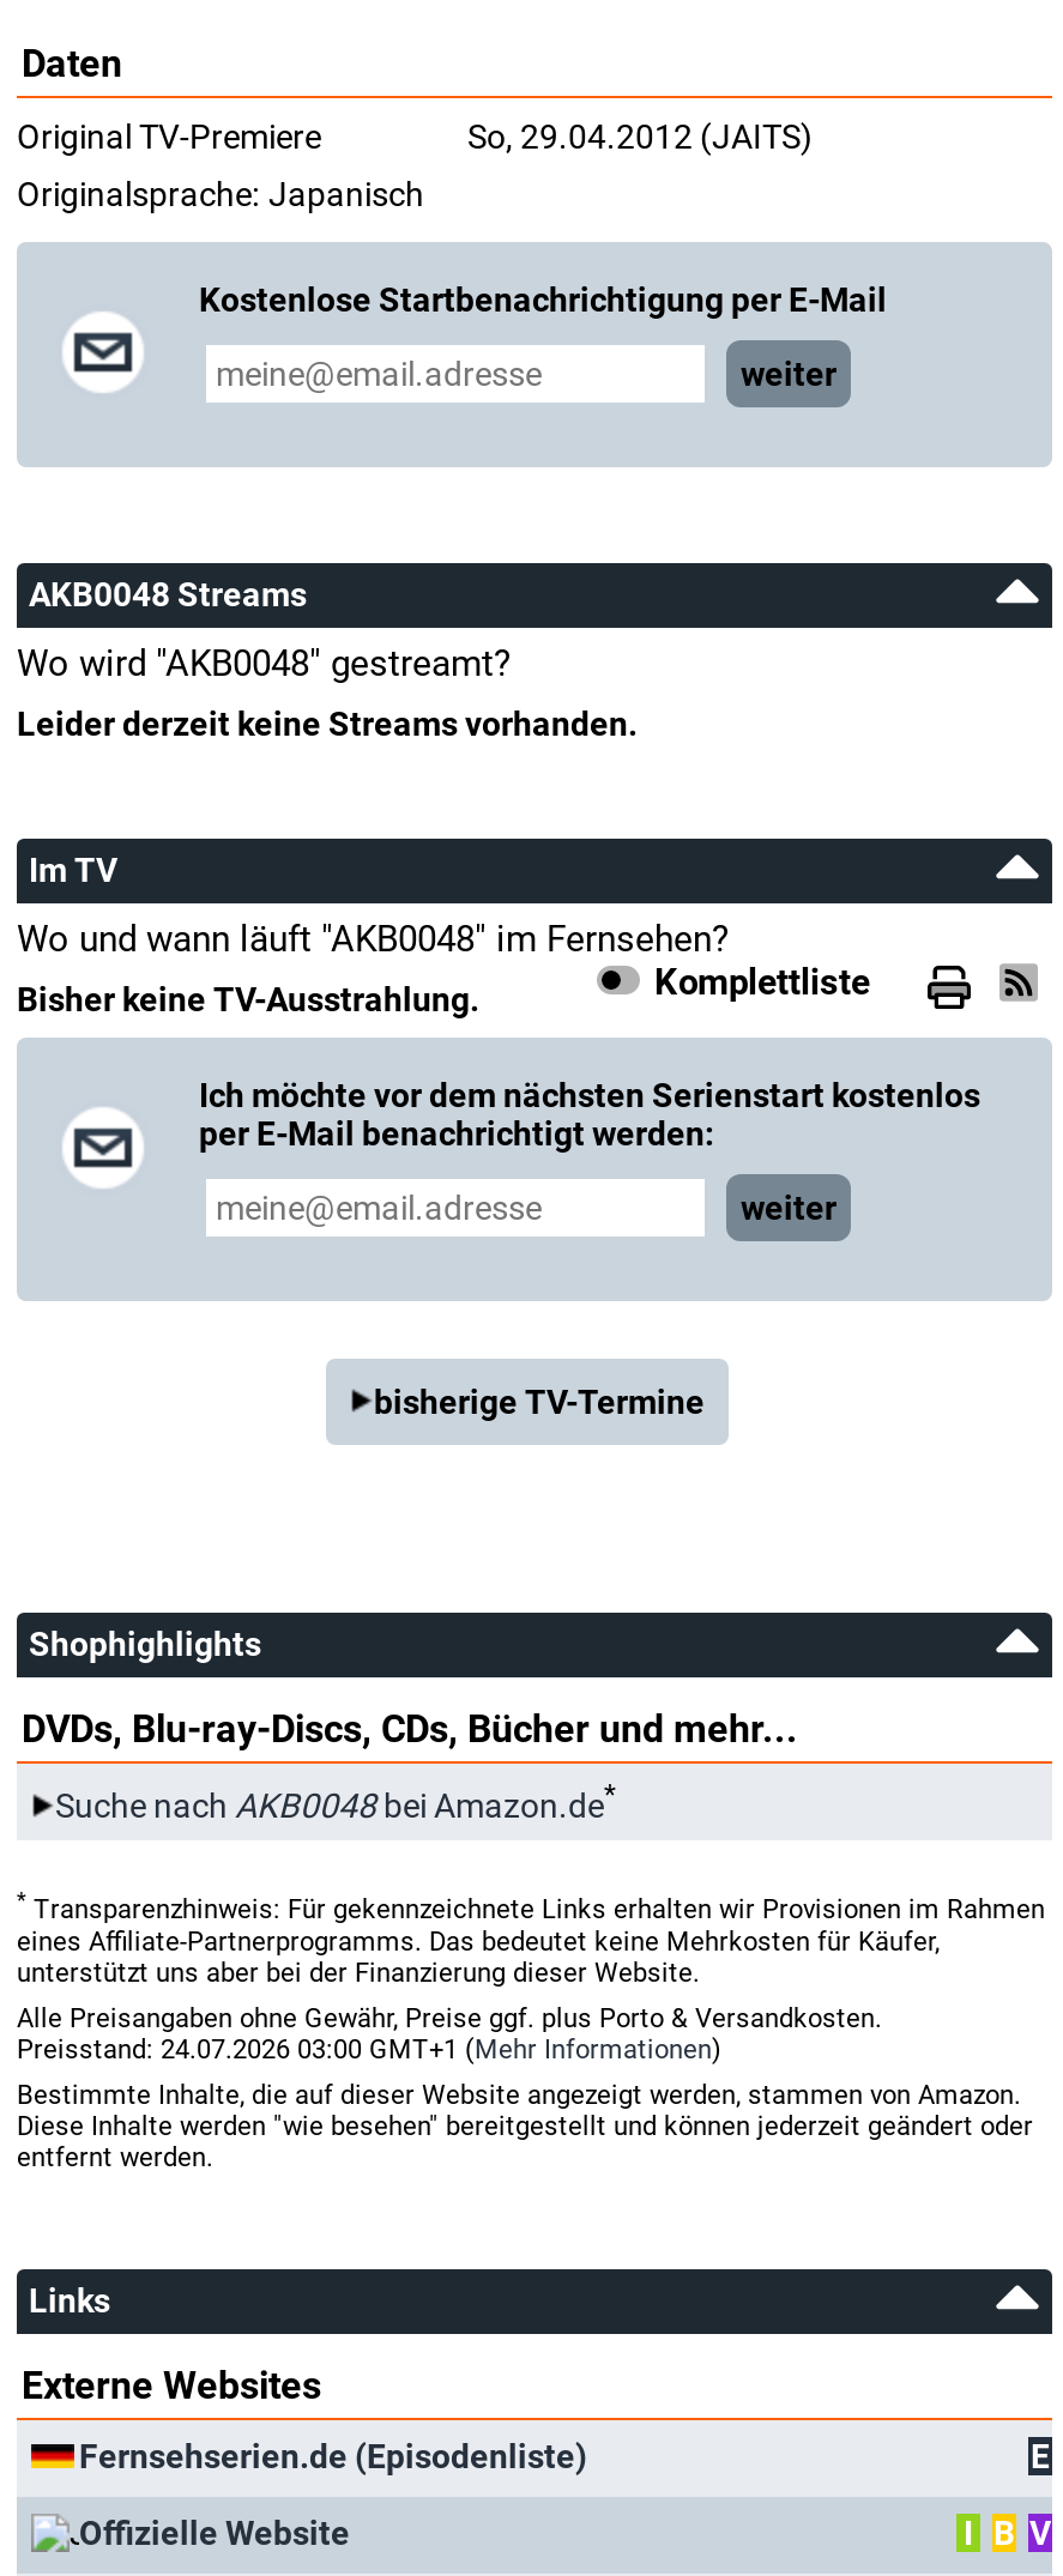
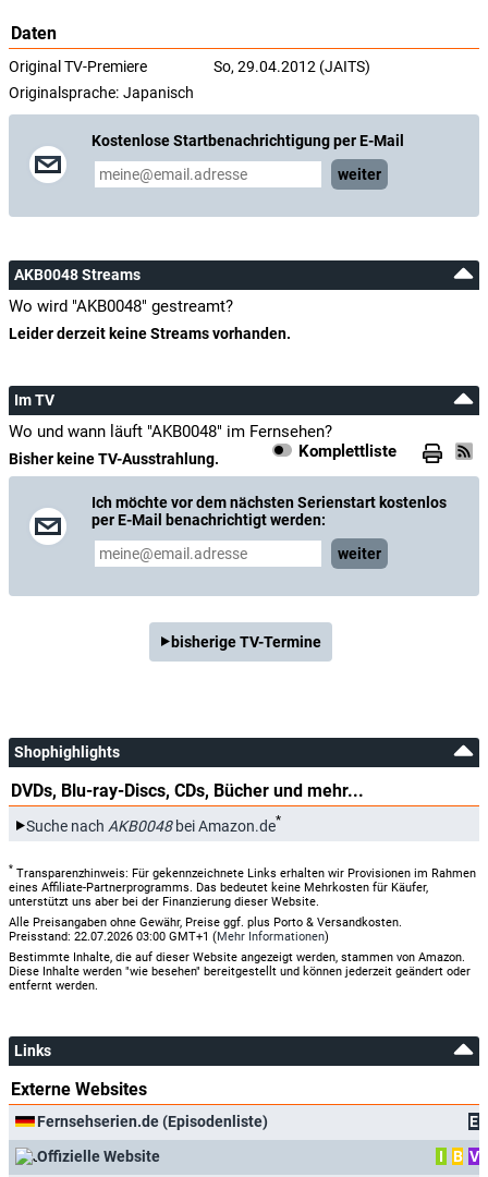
[17,2034,721,2065] Preisstand: 24.07.2026 03:00 GMT+1 (Mehr Informationen) -> [9,929,329,943] Preisstand: 22.07.2026 03:00 GMT+1 (Mehr Informationen)

